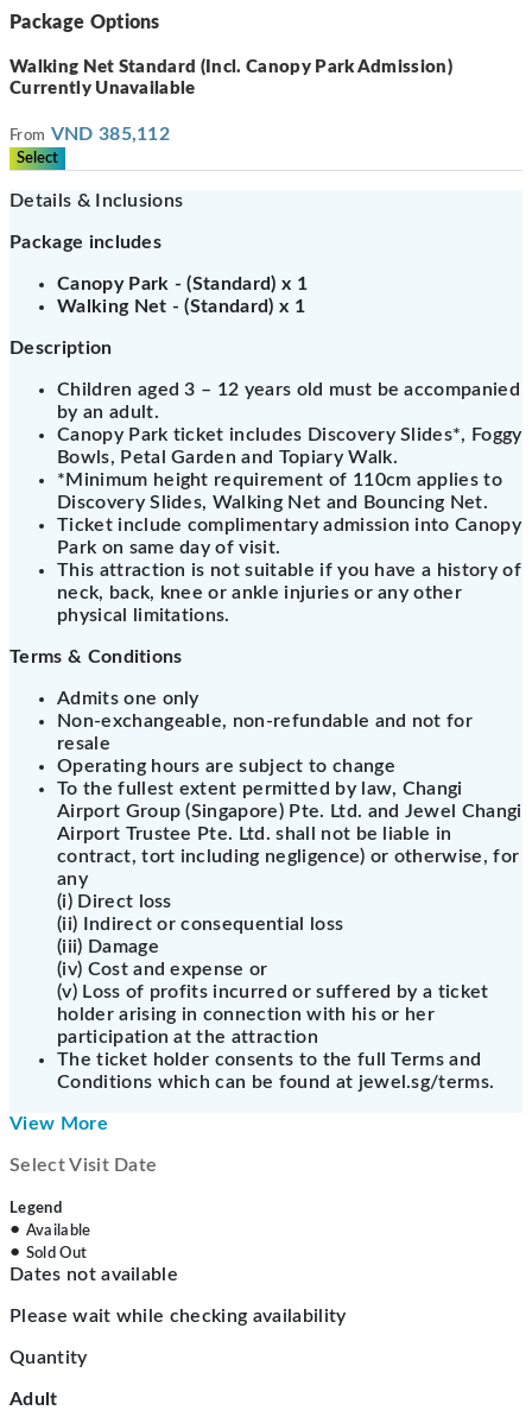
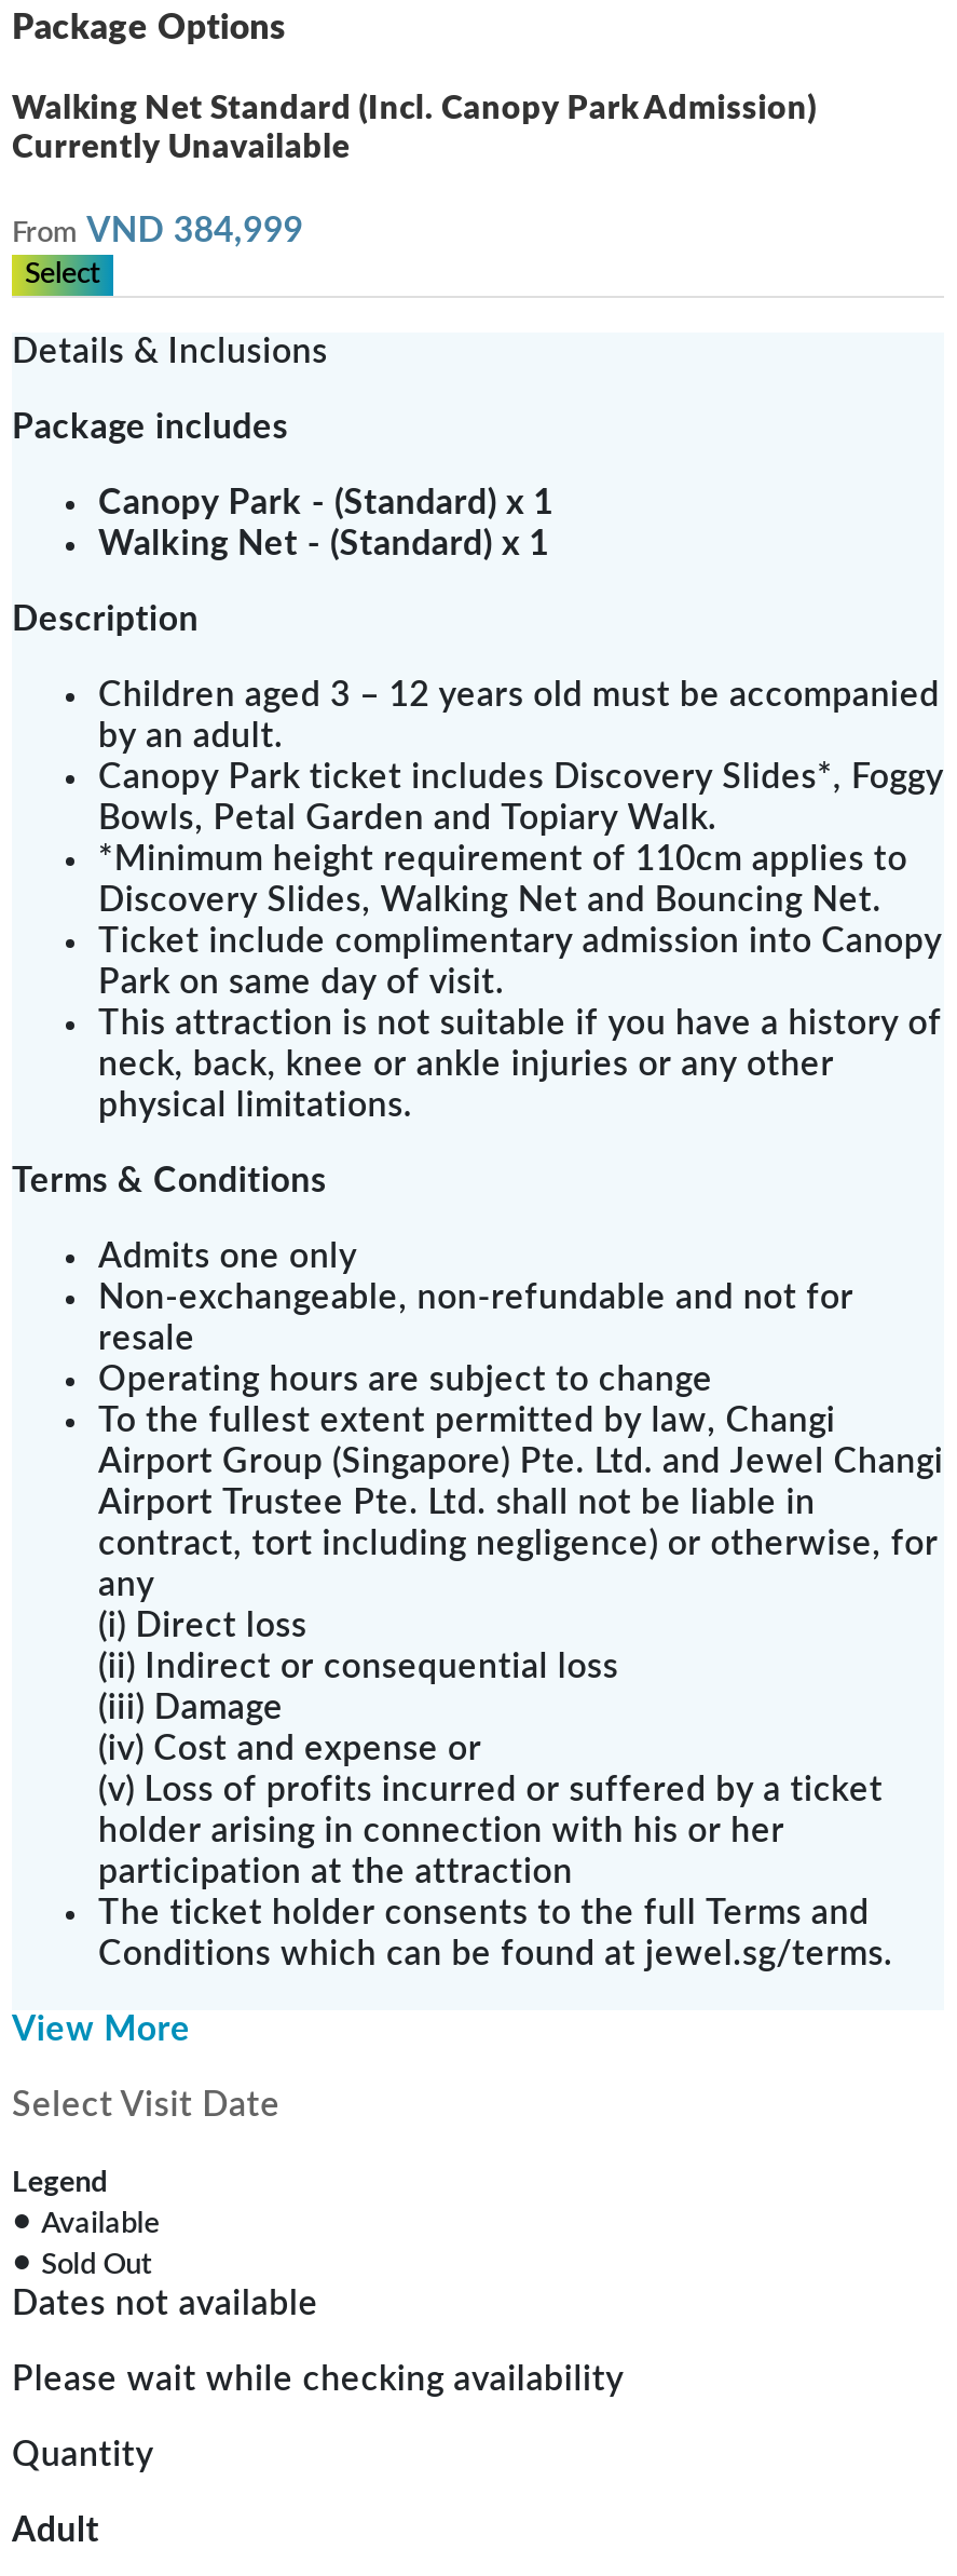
[9,125,170,144] From VND 385,112 -> [12,215,303,249] From VND 384,999

